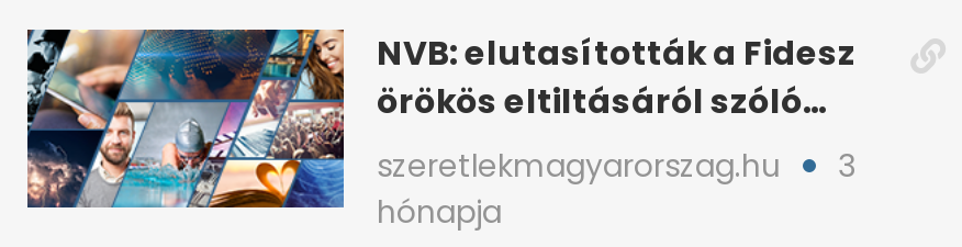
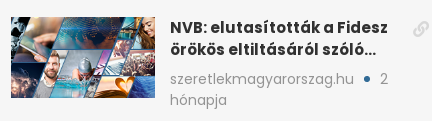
[838,144,855,188] 3 -> [380,69,388,89] 2

